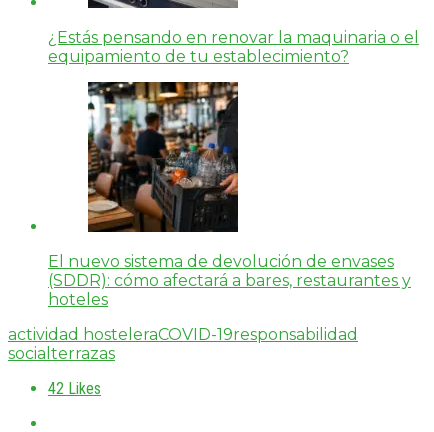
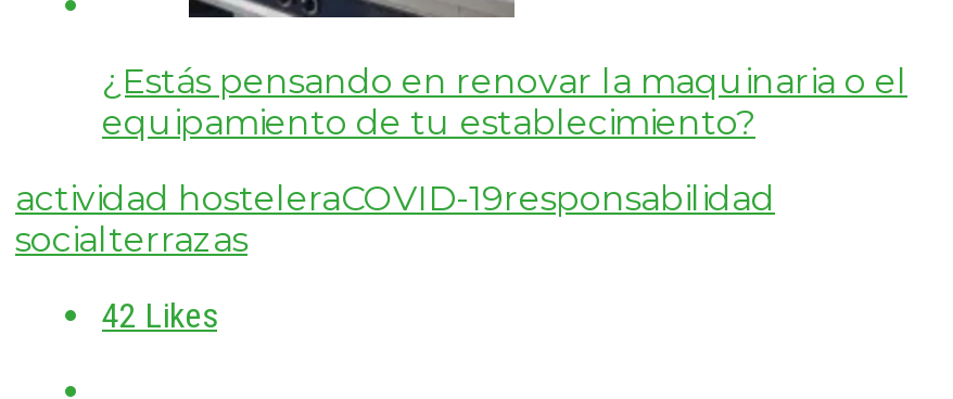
[48,81,411,309] [image] | El nuevo sistema de devolución de envases | (SDDR): cómo afectará a bares, restaurantes y | hoteles -> none

